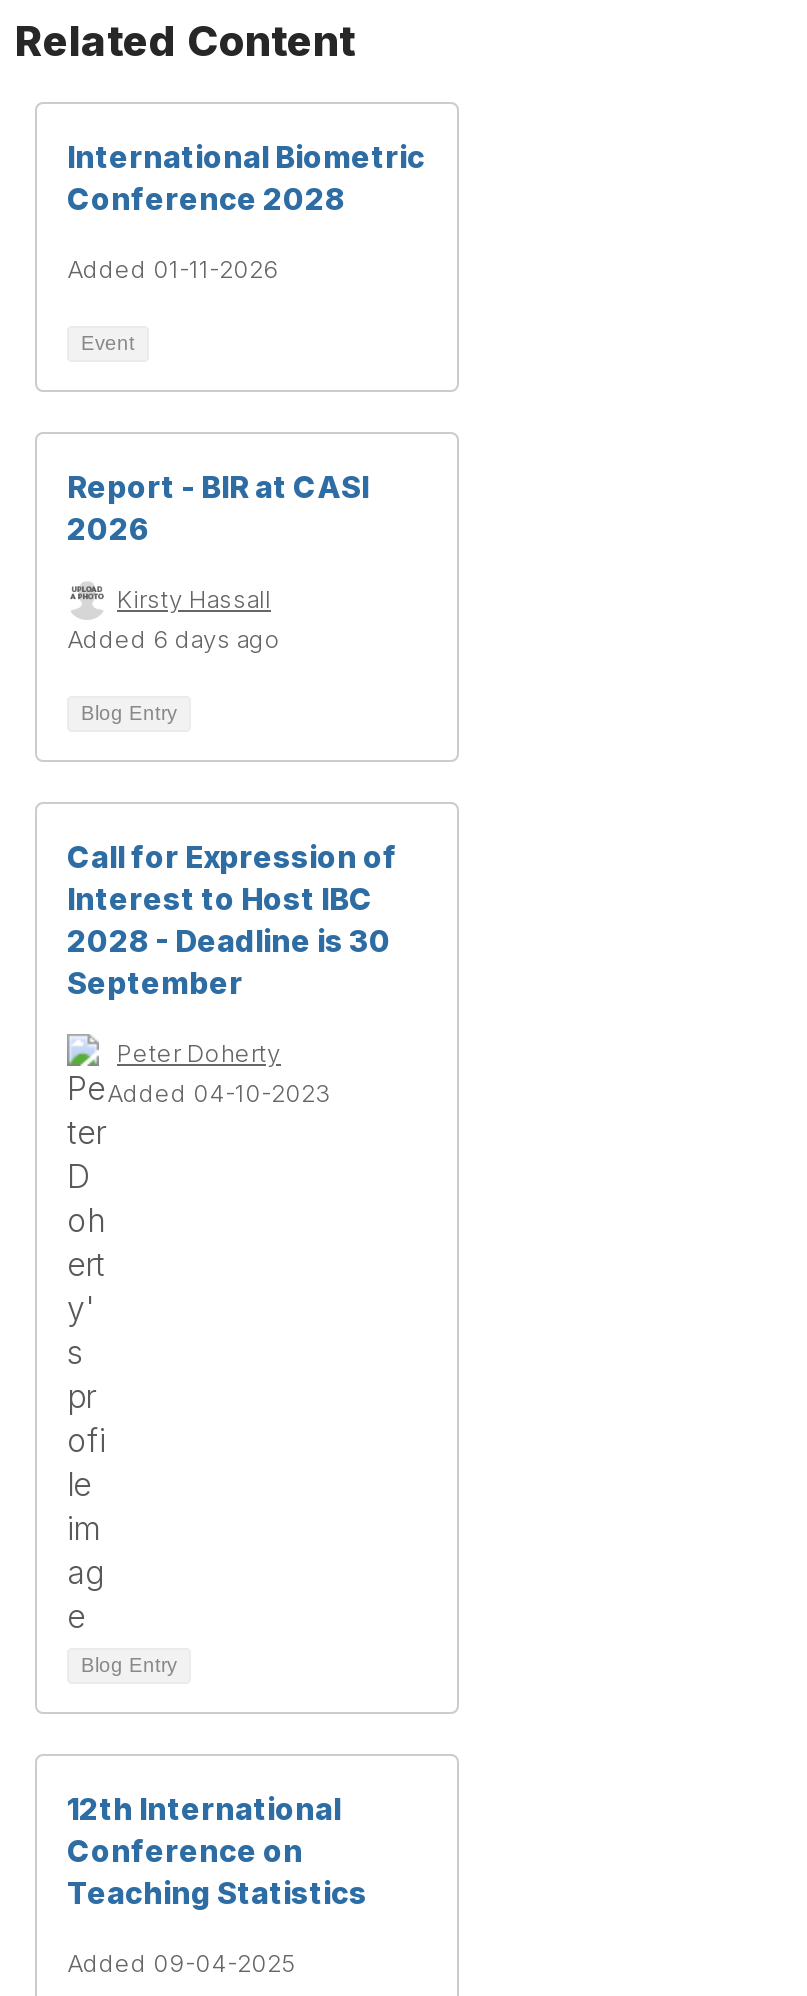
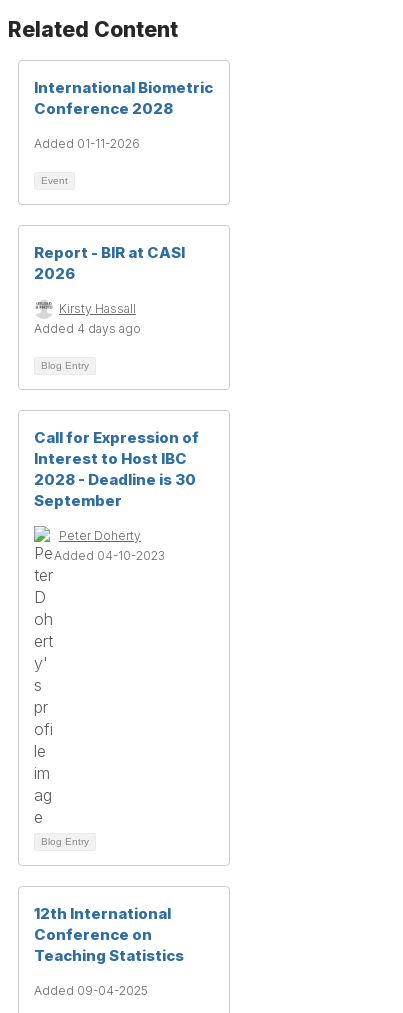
[67,624,281,654] Added 6 days ago -> [34,321,141,336] Added 4 days ago

